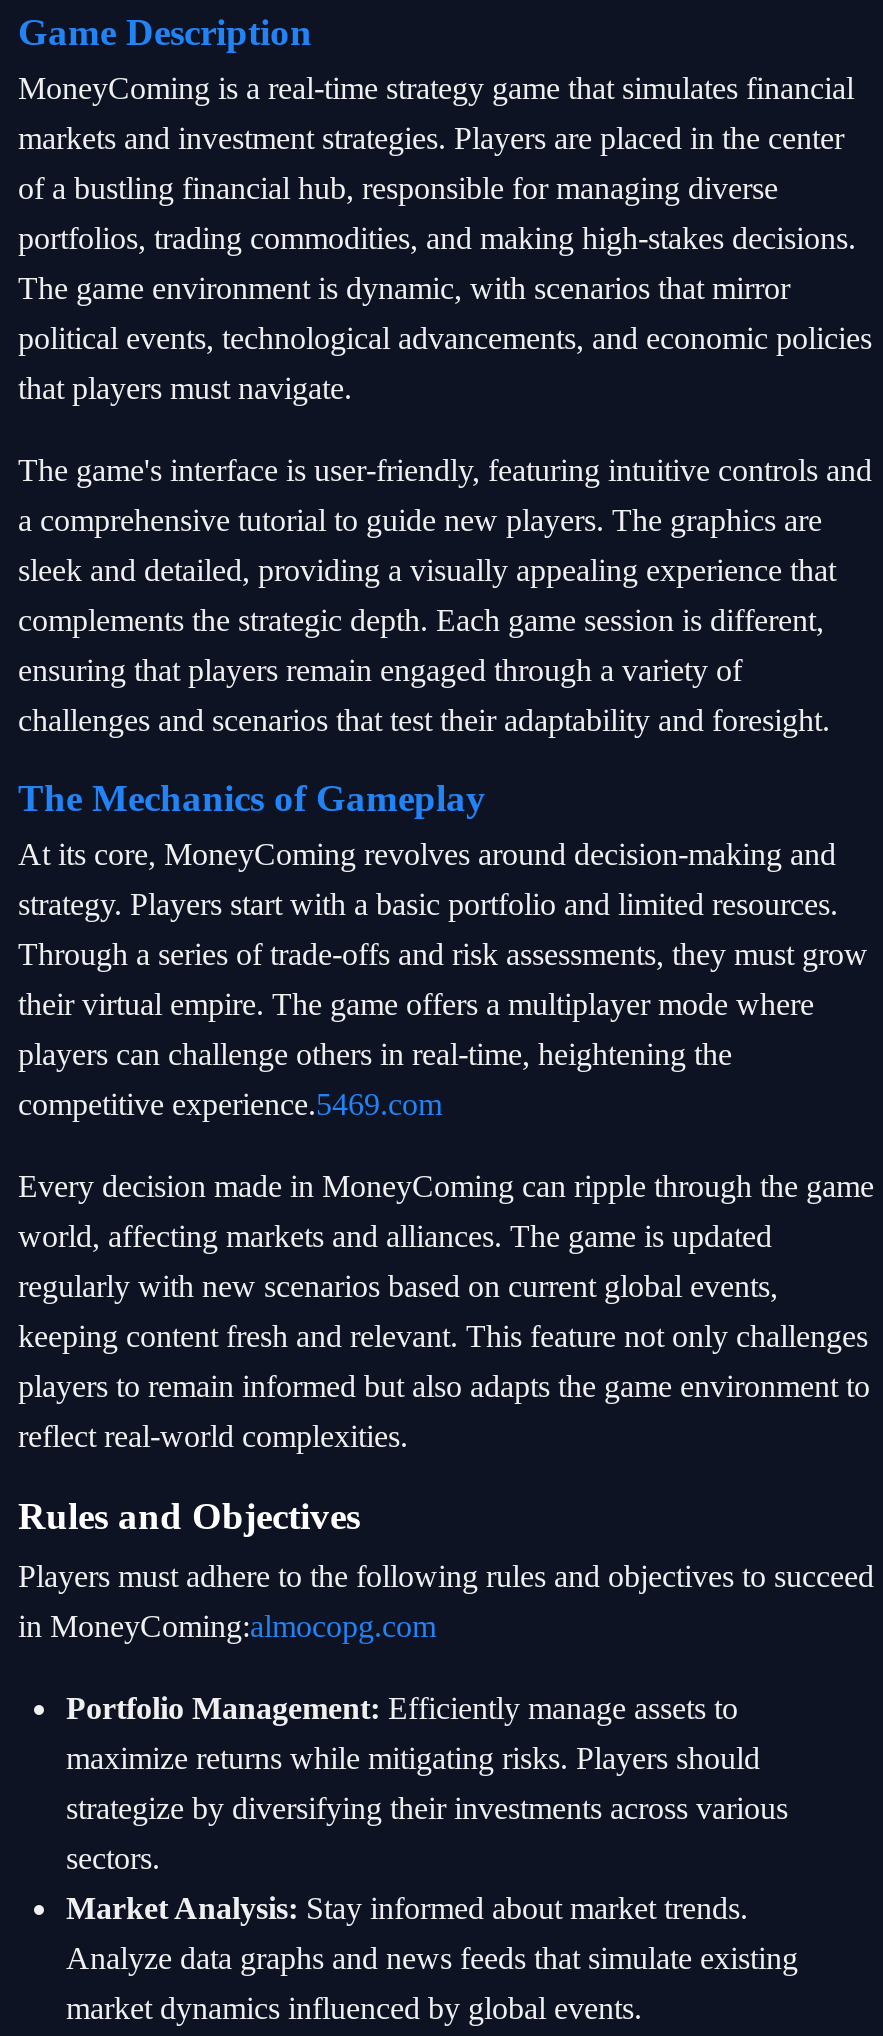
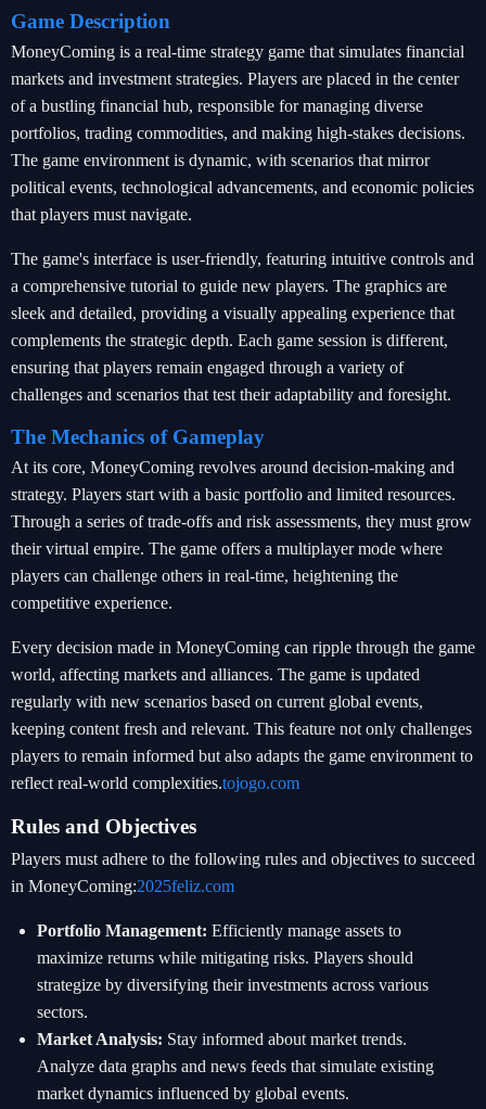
[18,1087,442,1121] competitive experience.5469.com -> [11,594,172,612] competitive experience.
[18,1419,408,1453] reflect real-world complexities. -> [11,774,299,792] reflect real-world complexities.tojogo.com
[18,1609,436,1643] in MoneyComing:almocopg.com -> [11,877,234,895] in MoneyComing:2025feliz.com

